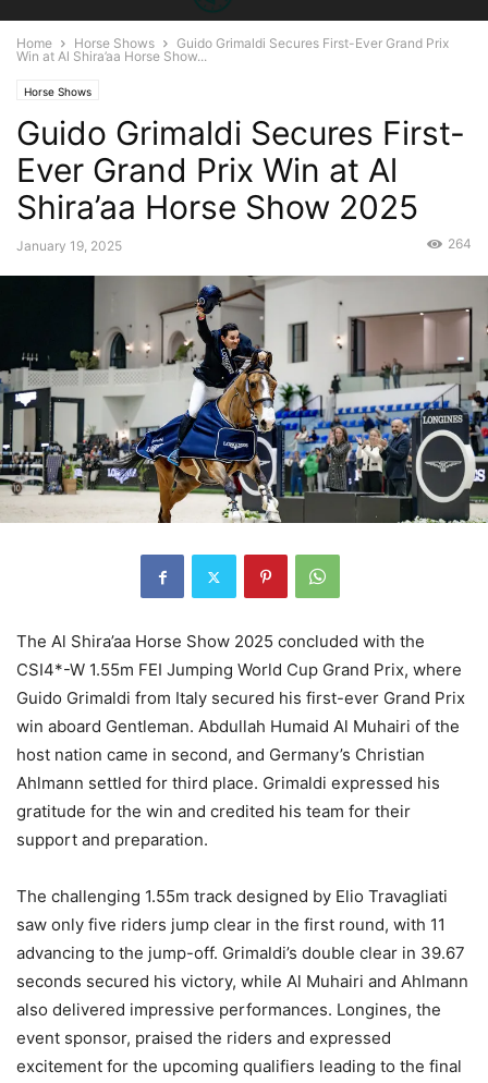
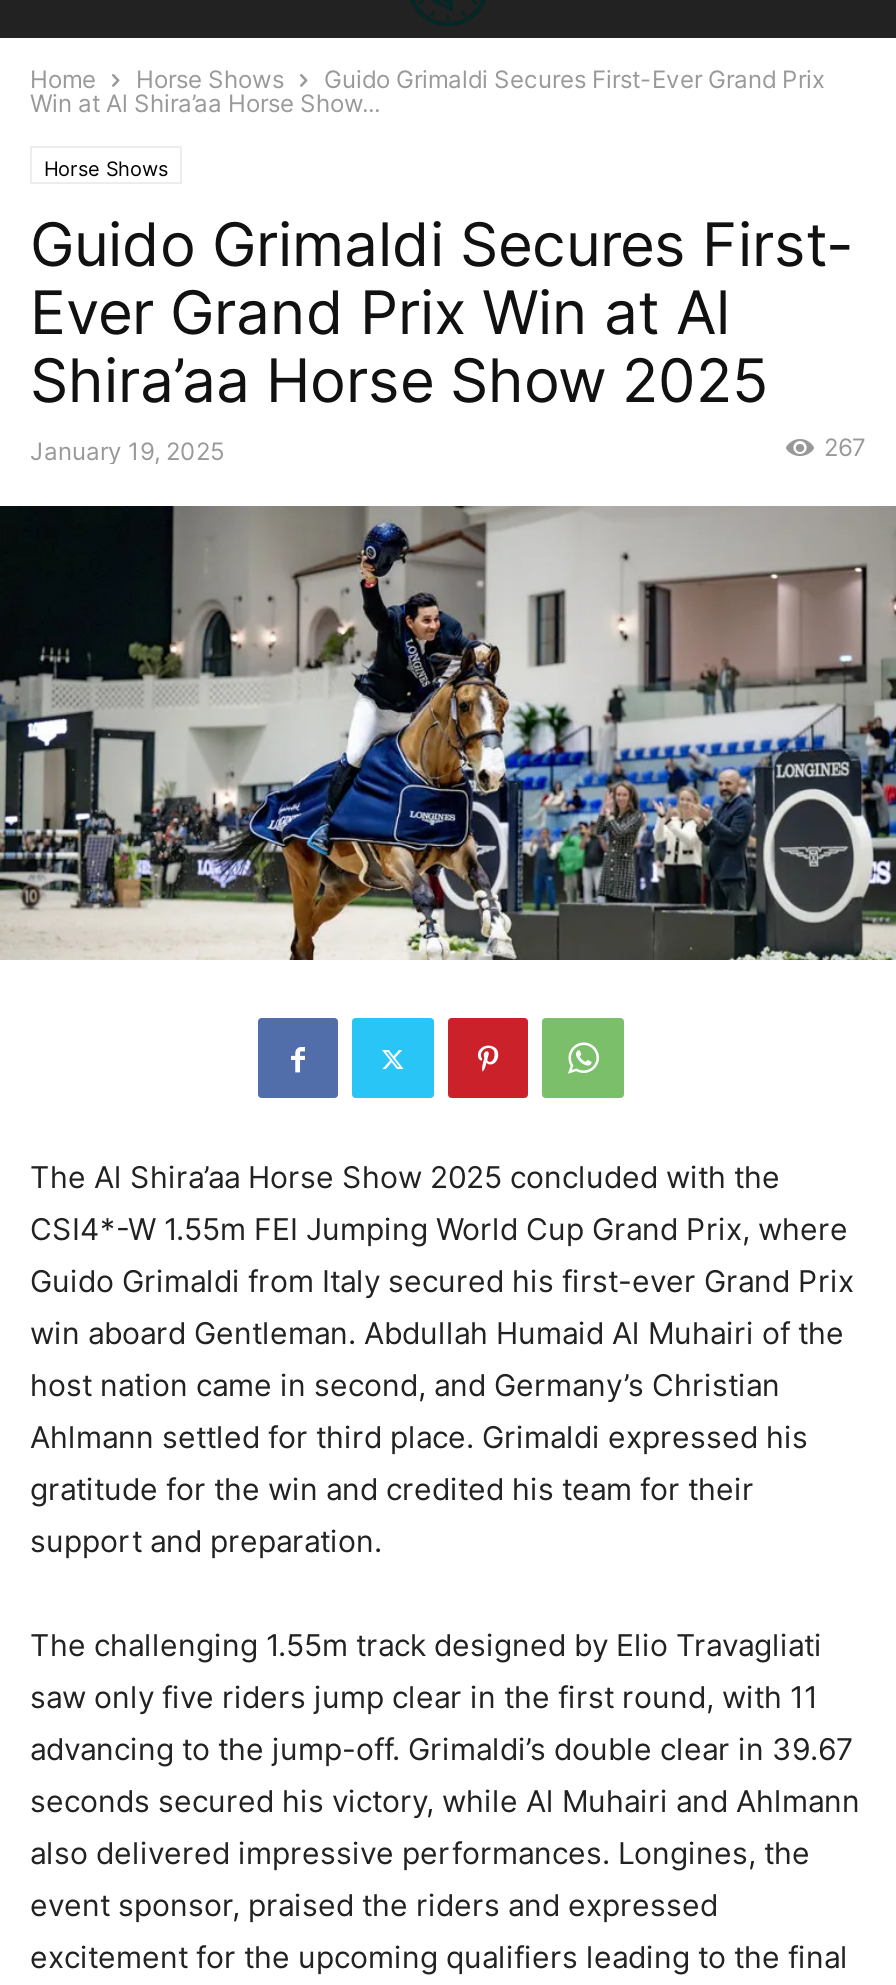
[448,235,472,252] 264 -> [824,432,866,462] 267

